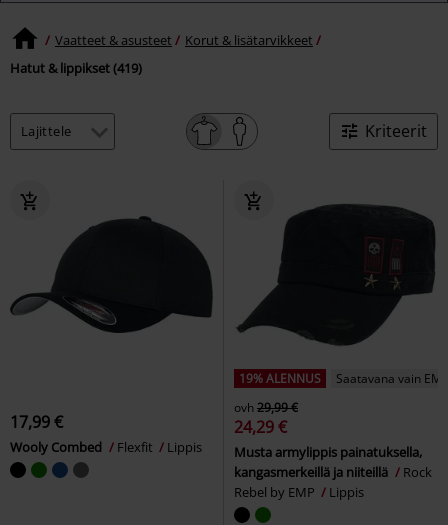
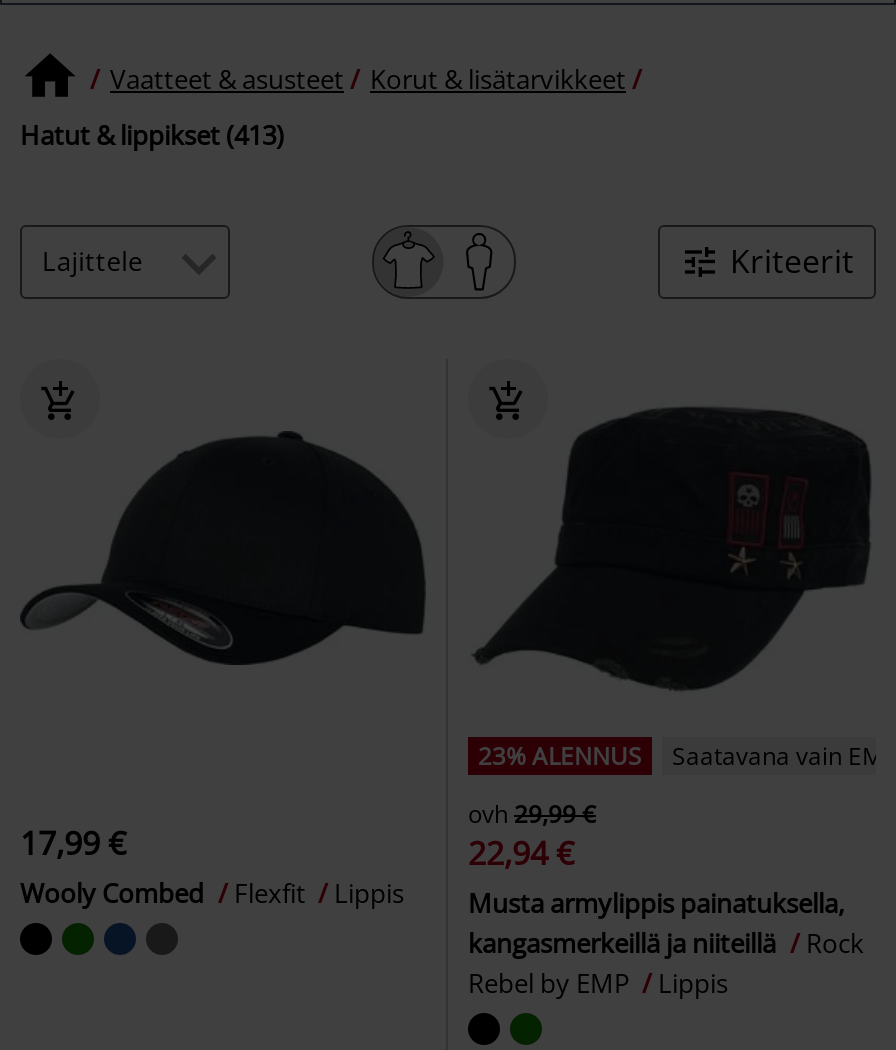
[10,59,142,77] Hatut & lippikset (419) -> [20,116,284,152] Hatut & lippikset (413)
[239,370,321,387] 19% ALENNUS -> [478,738,642,772] 23% ALENNUS
[234,416,287,438] 24,29 € -> [468,830,574,874] 22,94 €

